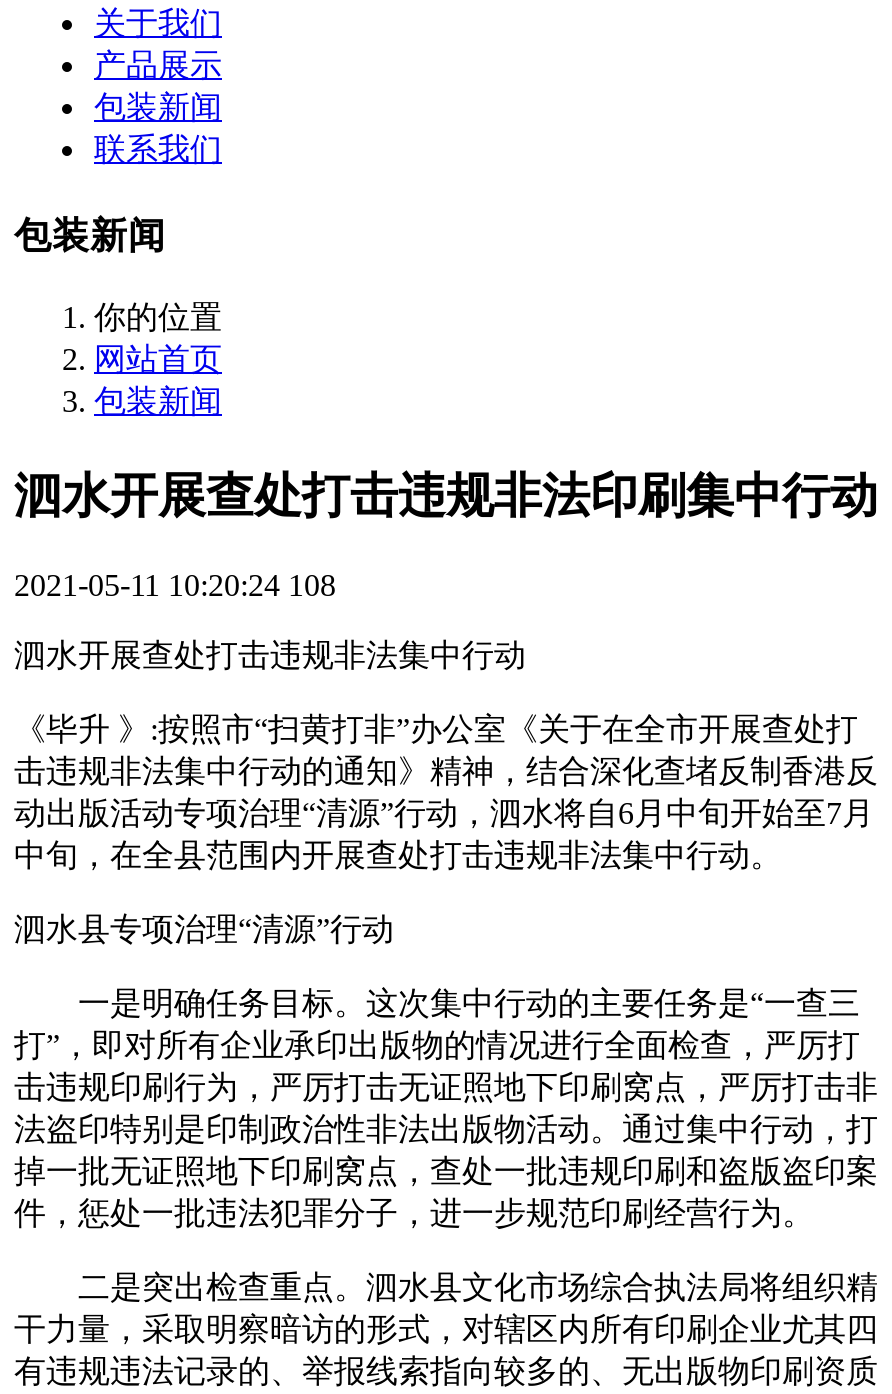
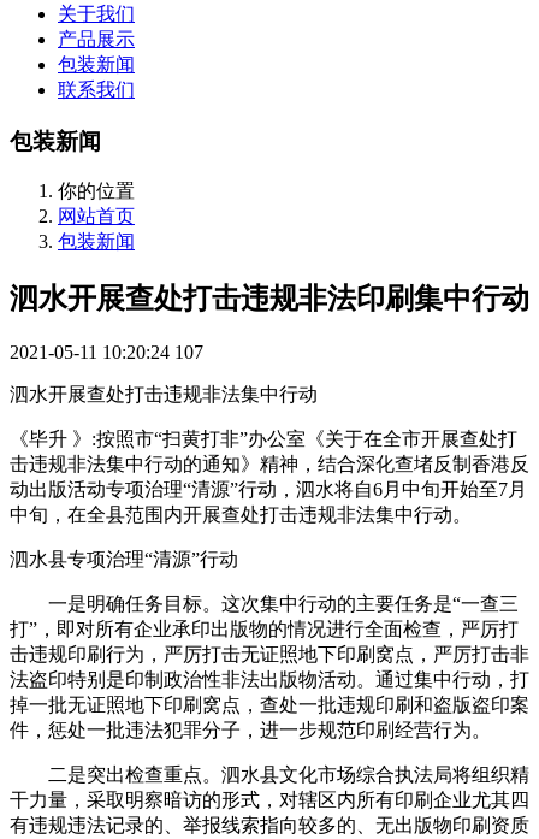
[14,568,336,602] 2021-05-11 10:20:24 108 -> [10,342,203,363] 2021-05-11 10:20:24 107

